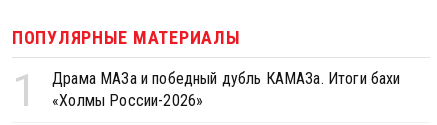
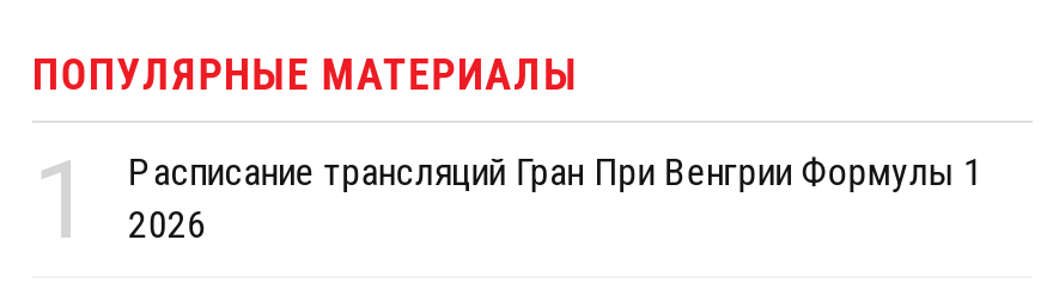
[52,69,400,110] Драма МАЗа и победный дубль КАМАЗа. Итоги бахи | «Холмы России-2026» -> [129,150,982,248] Расписание трансляций Гран При Венгрии Формулы 1 | 2026

